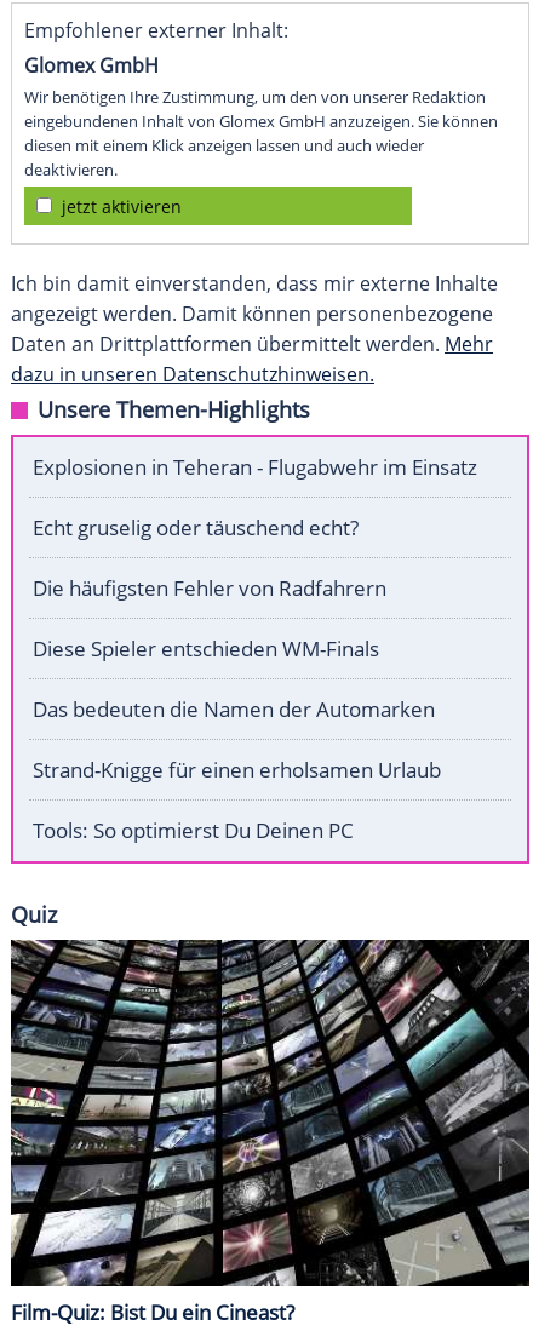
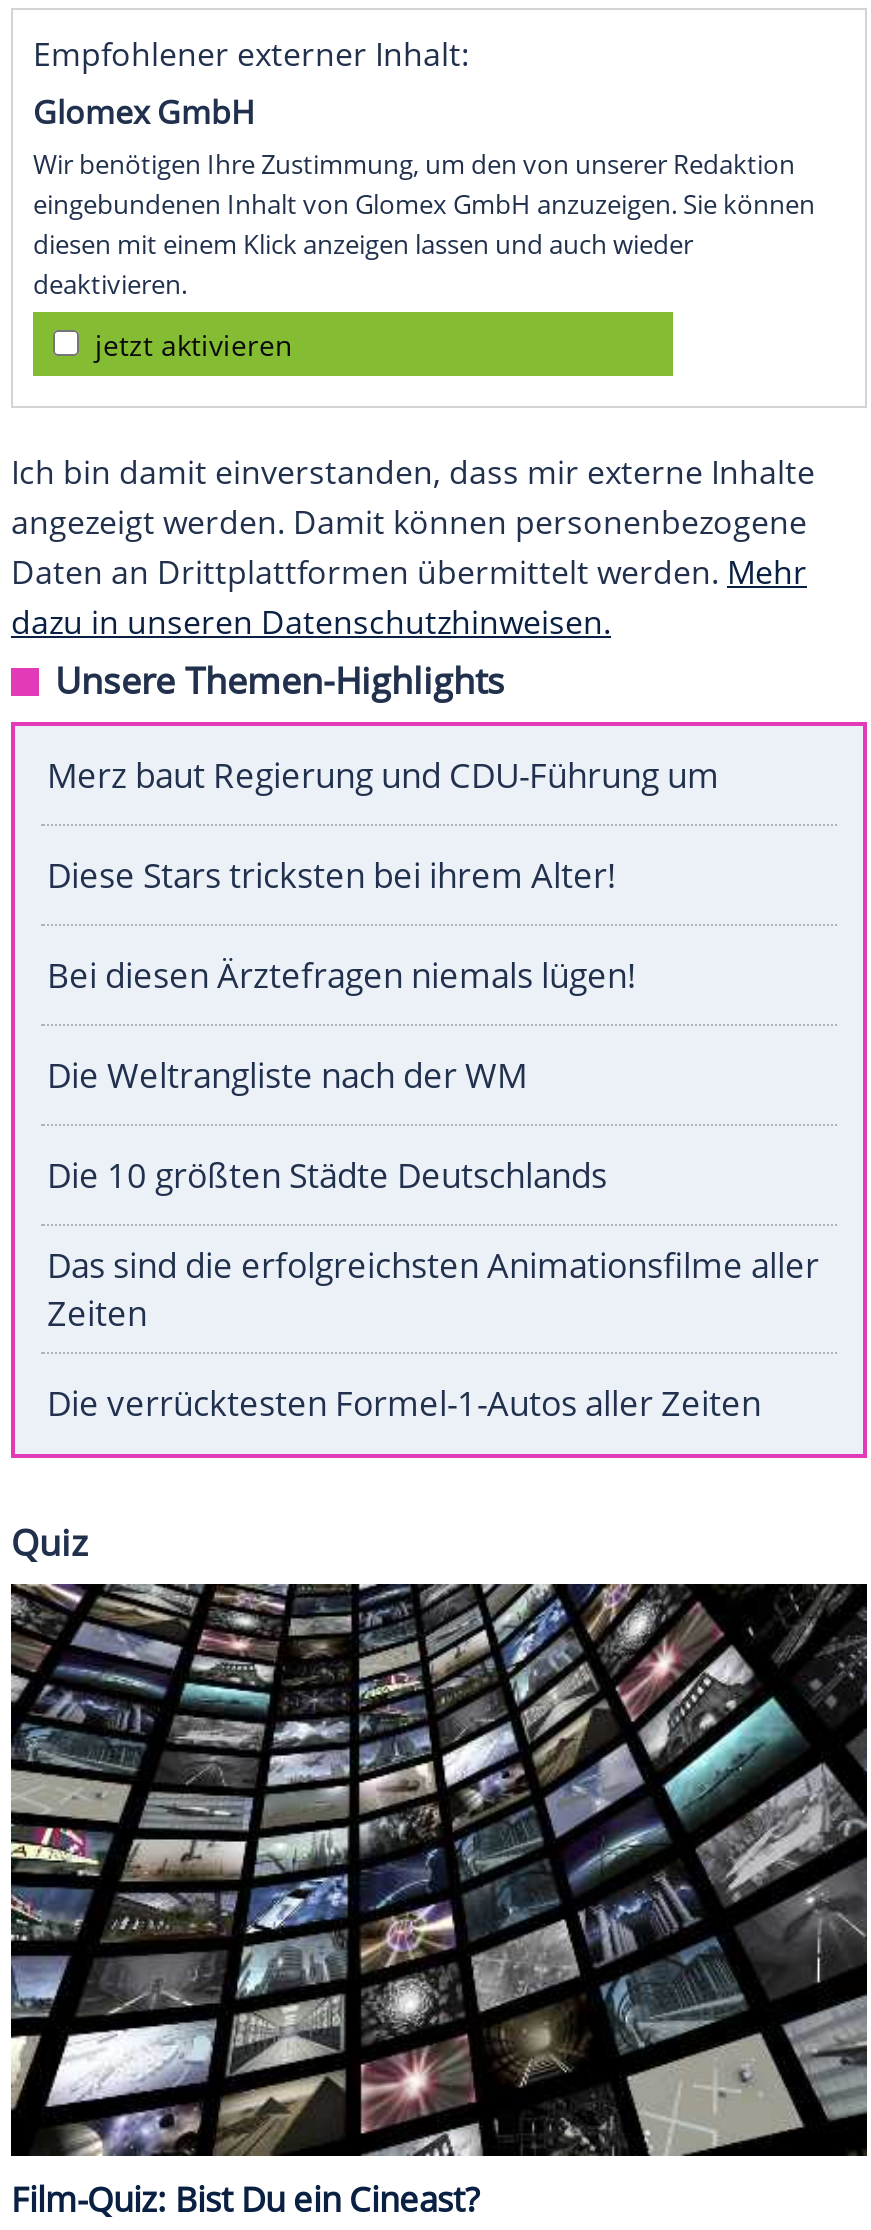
[33,453,477,481] Explosionen in Teheran - Flugabwehr im Einsatz -> [47,753,719,799] Merz baut Regierung und CDU-Führung um
[33,514,359,542] Echt gruselig oder täuschend echt? -> [47,853,617,899] Diese Stars tricksten bei ihrem Alter!
[33,574,386,602] Die häufigsten Fehler von Radfahrern -> [47,953,637,999] Bei diesen Ärztefragen niemals lügen!
[33,635,379,663] Diese Spieler entschieden WM-Finals -> [47,1053,527,1099] Die Weltrangliste nach der WM
[33,696,435,723] Das bedeuten die Namen der Automarken -> [47,1153,607,1199] Die 10 größten Städte Deutschlands
[33,756,441,784] Strand-Knigge für einen erholsamen Urlaub -> [47,1243,819,1337] Das sind die erfolgreichsten Animationsfilme aller | Zeiten
[33,817,354,845] Tools: So optimierst Du Deinen PC -> [47,1381,761,1427] Die verrücktesten Formel-1-Autos aller Zeiten

